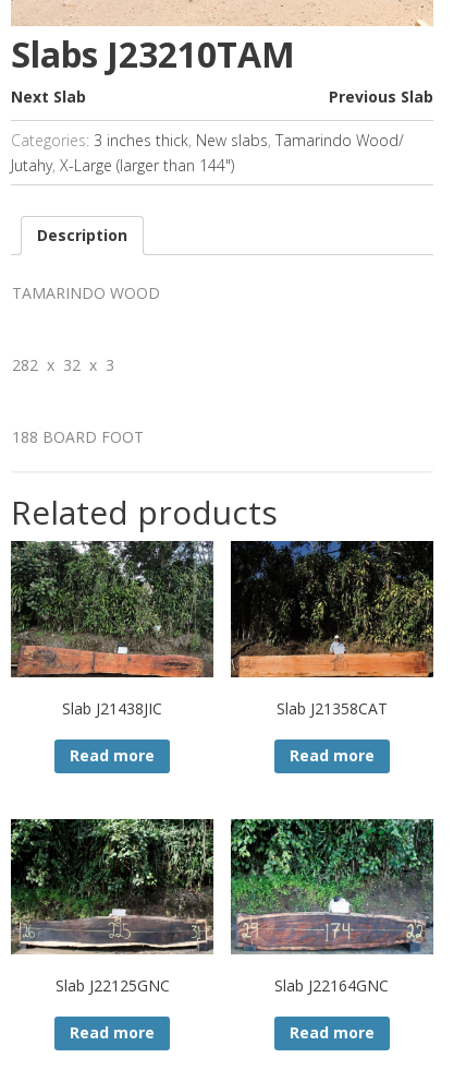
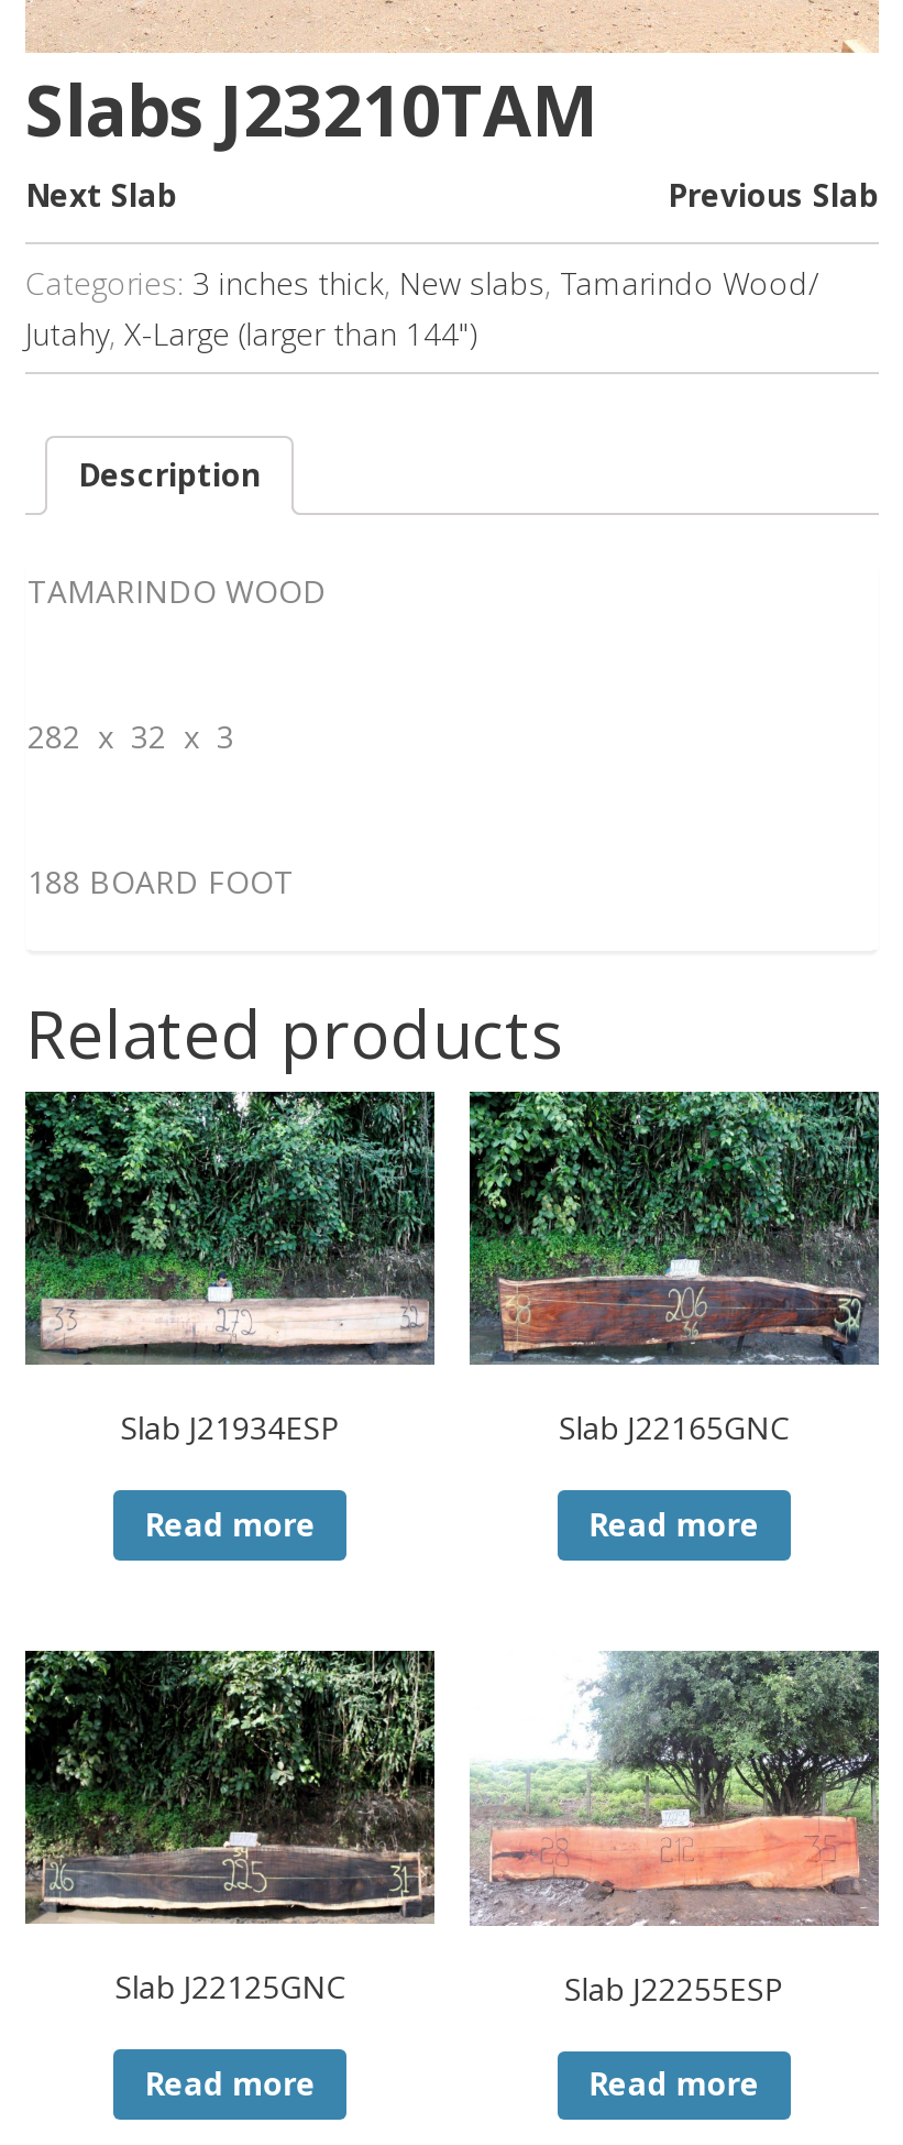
[11,541,213,718] [image] | Slab J21438JIC -> [25,1090,434,1449] [image] | Slab J21934ESP
[230,540,434,718] [image] | Slab J21358CAT -> [467,1090,881,1449] [image] | Slab J22165GNC
[230,818,434,996] [image] | Slab J22164GNC -> [470,1651,879,2009] [image] | Slab J22255ESP

